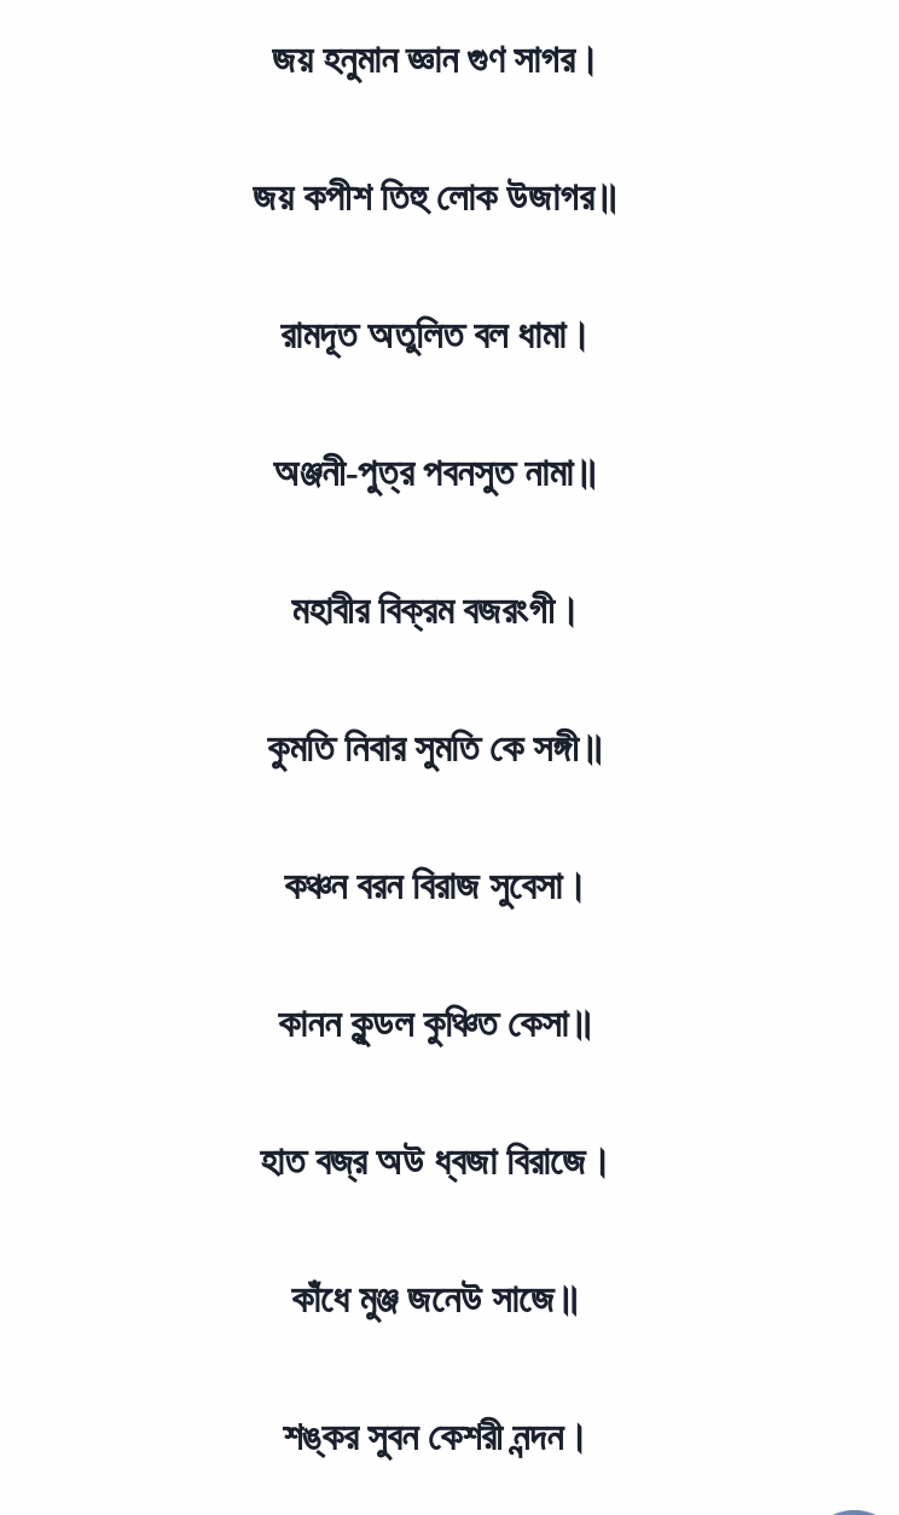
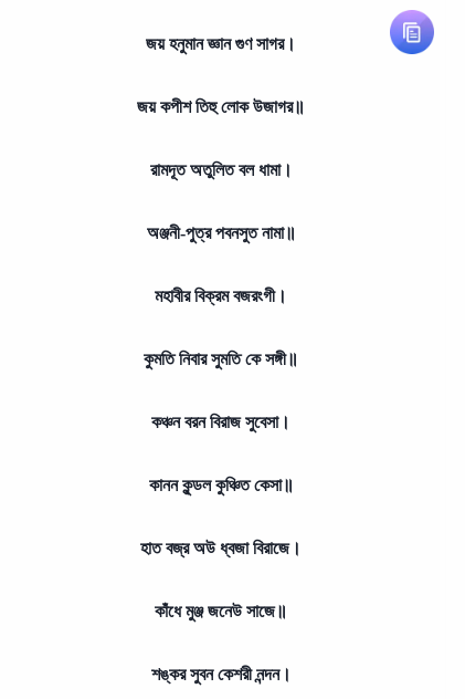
none -> [389,9,435,55] [image]

